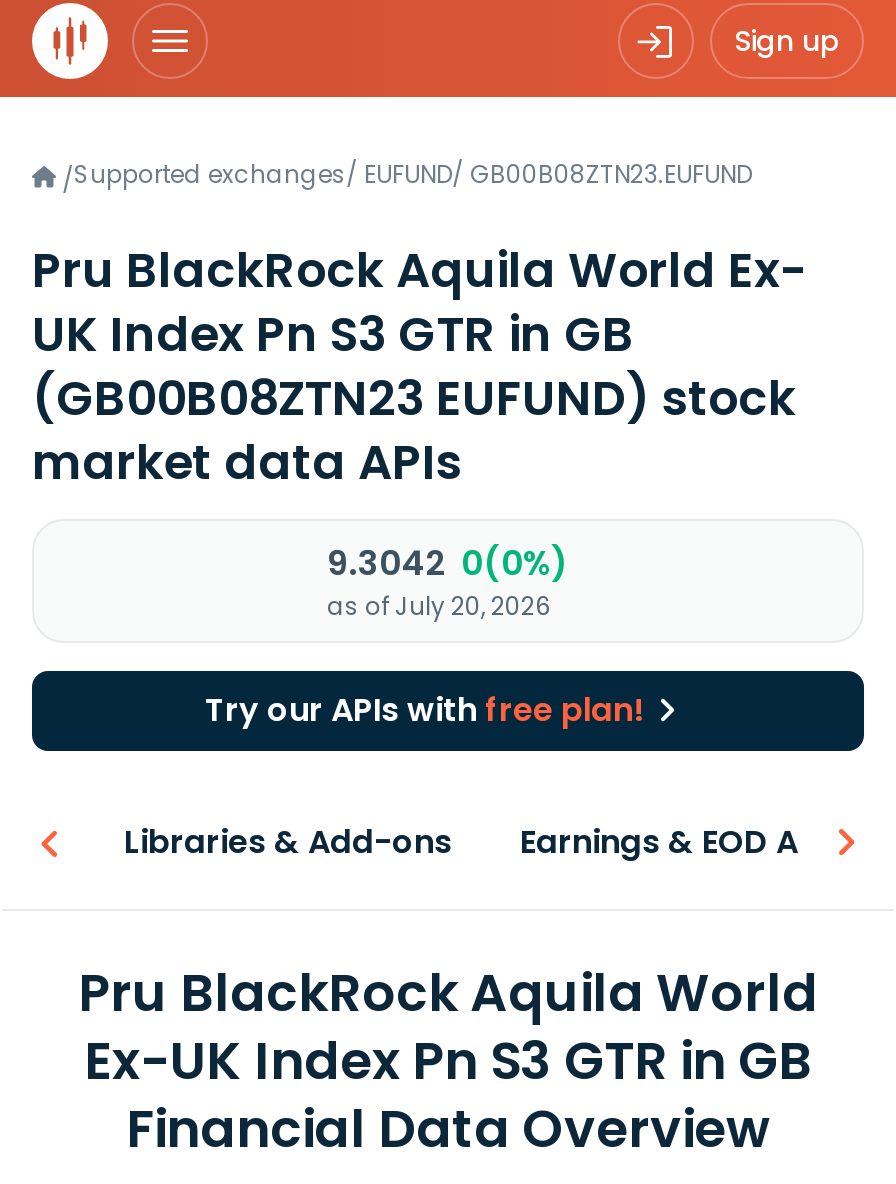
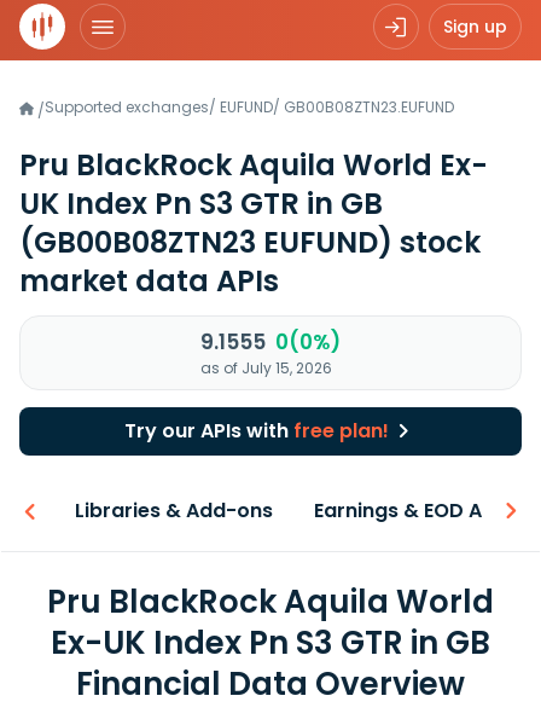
[327,539,569,587] 9.3042 0(0%) -> [200,327,341,356] 9.1555 0(0%)
[327,589,551,623] as of July 20, 2026 -> [200,358,332,378] as of July 15, 2026

